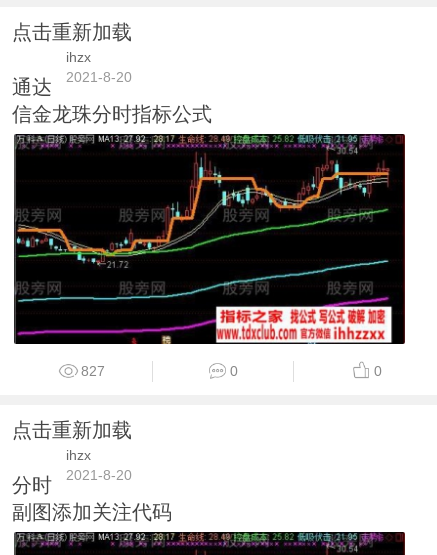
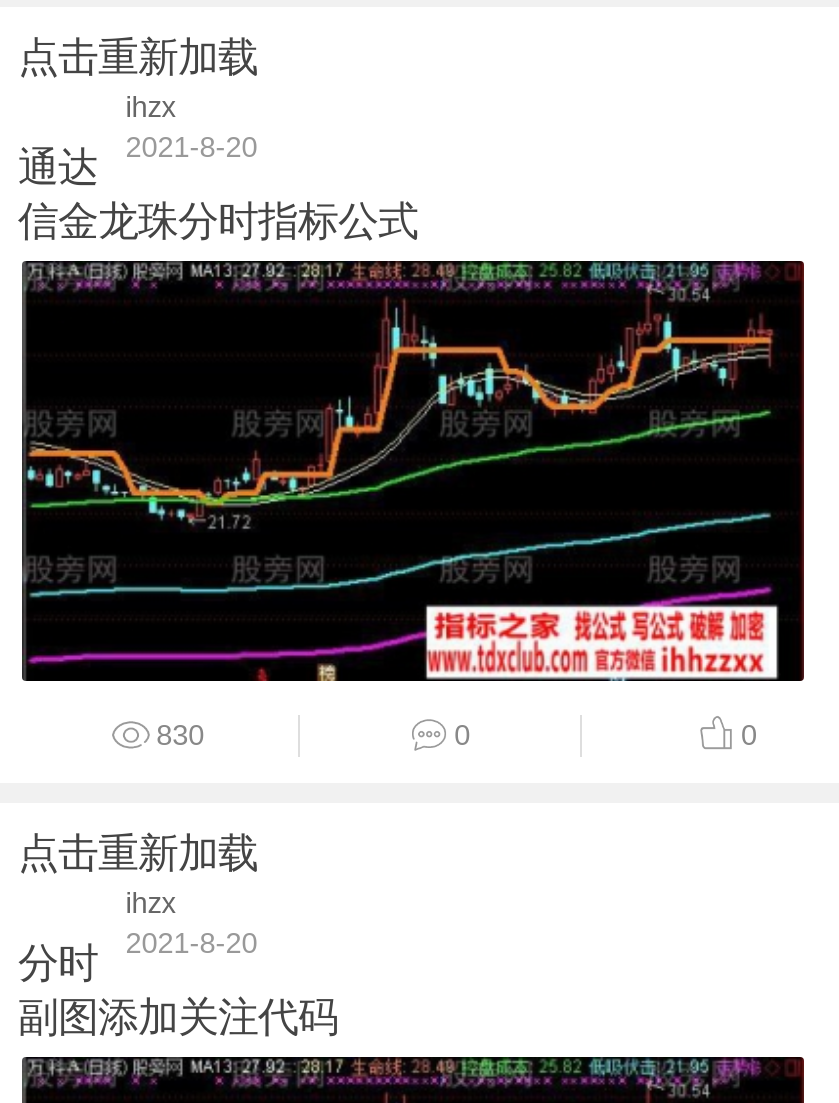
[81,362,105,378] 827 -> [156,718,204,750] 830

